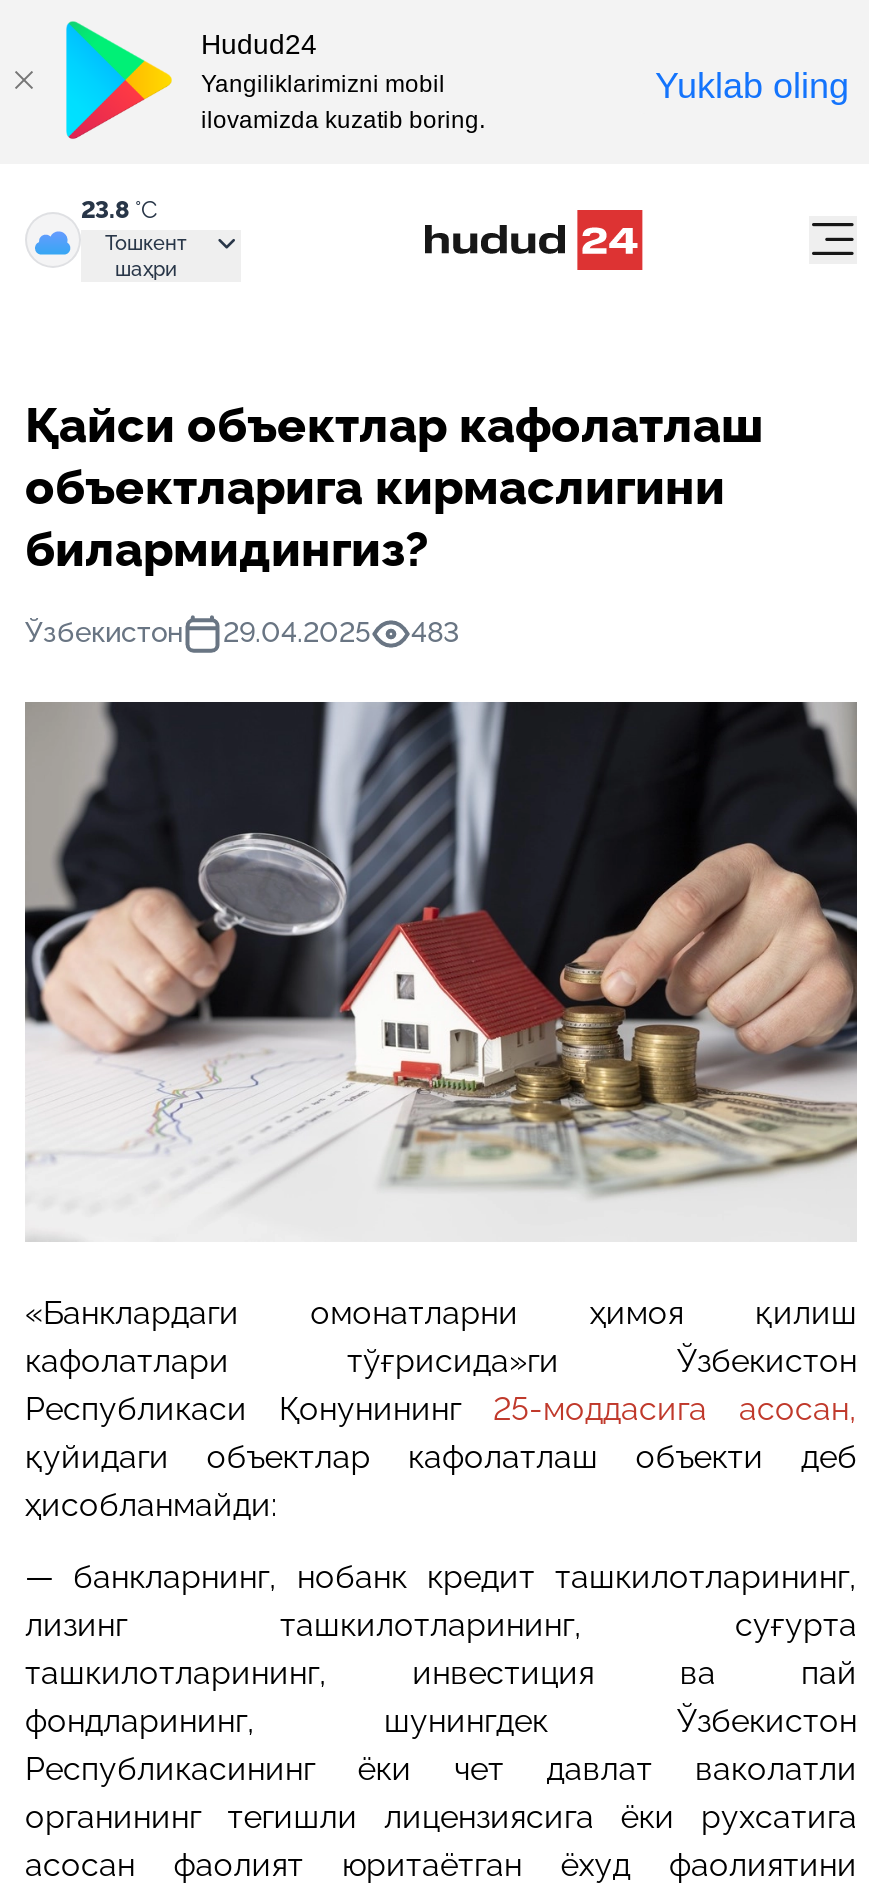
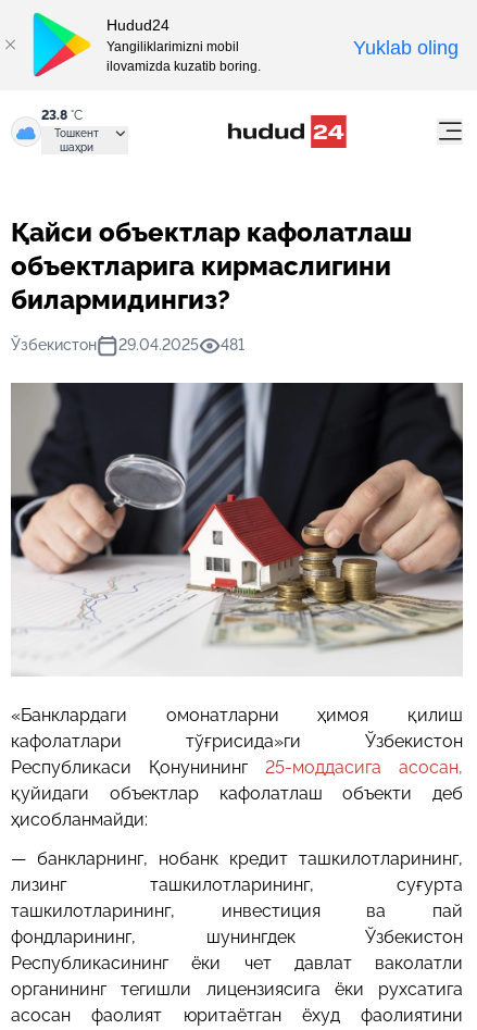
[25,616,459,648] Ўзбекистон 29.04.2025 483 -> [11,336,244,353] Ўзбекистон 29.04.2025 481

